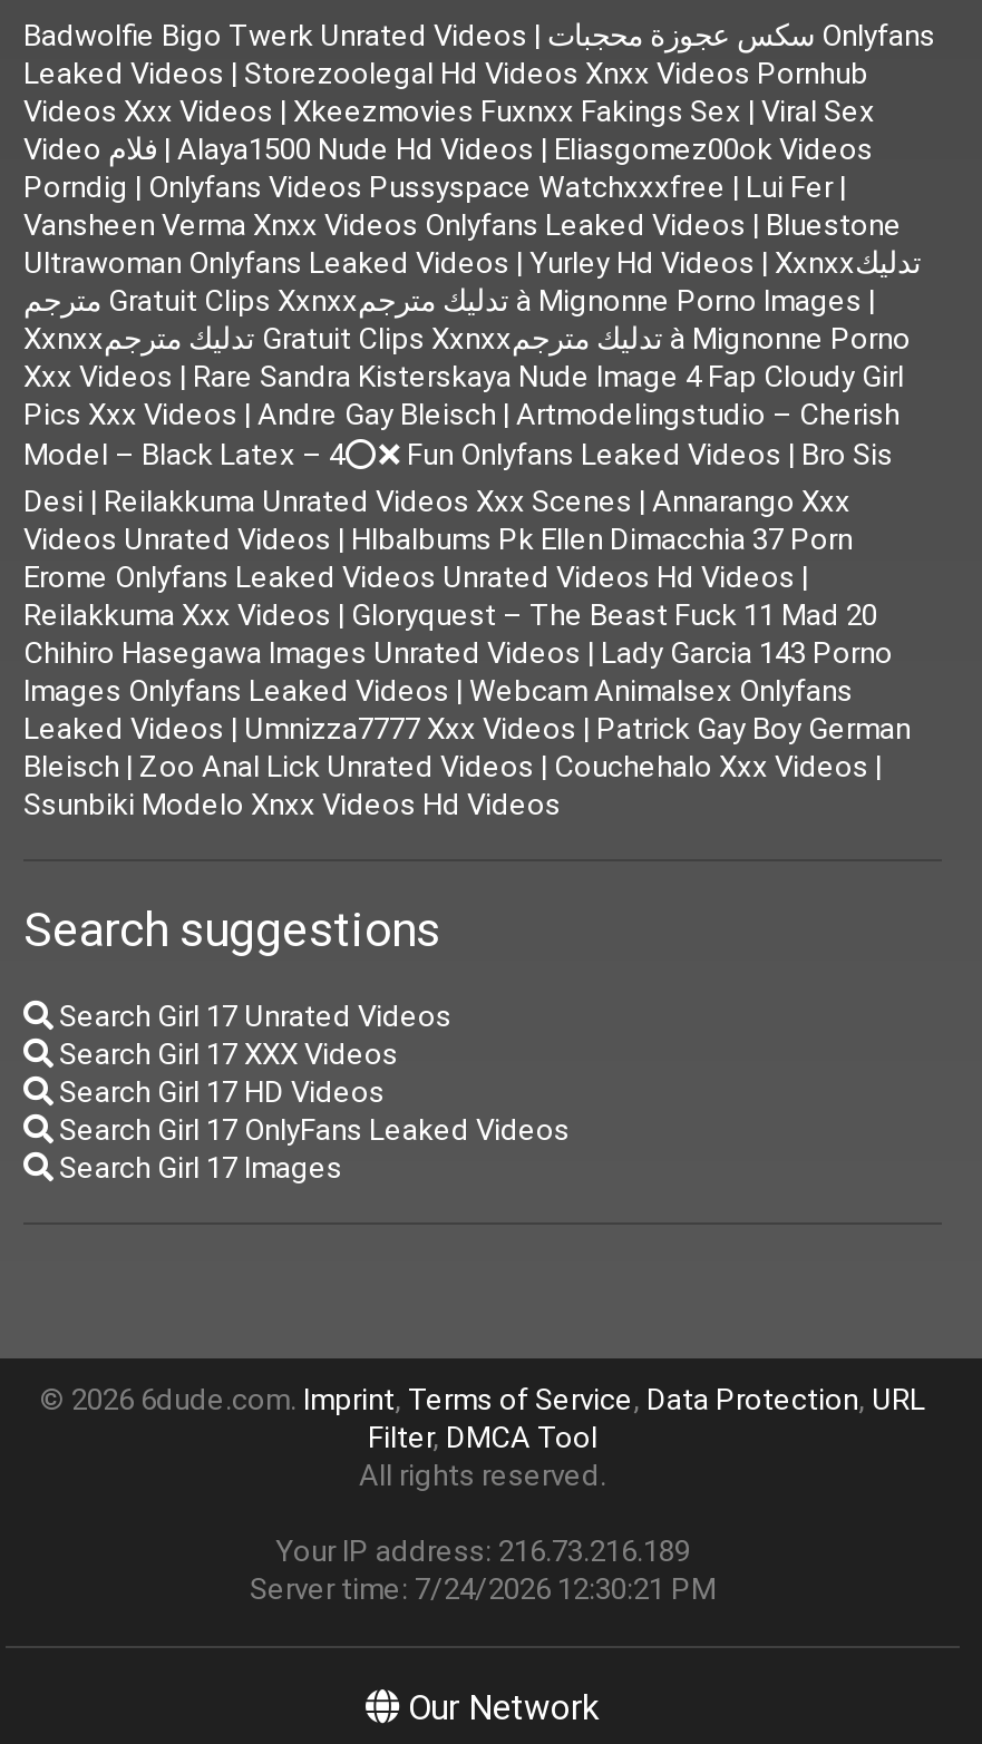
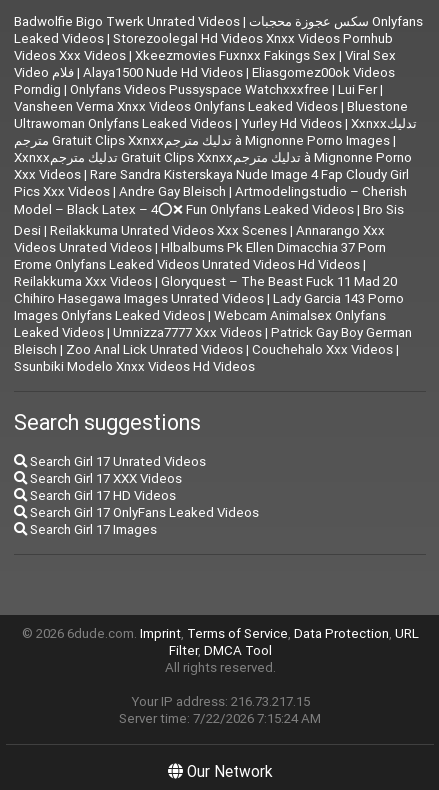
[275,1533,690,1571] Your IP address: 216.73.216.189 -> [130,693,309,710] Your IP address: 216.73.217.15
[250,1571,716,1609] Server time: 7/24/2026 12:30:21 PM -> [119,710,321,727] Server time: 7/22/2026 7:15:24 AM

